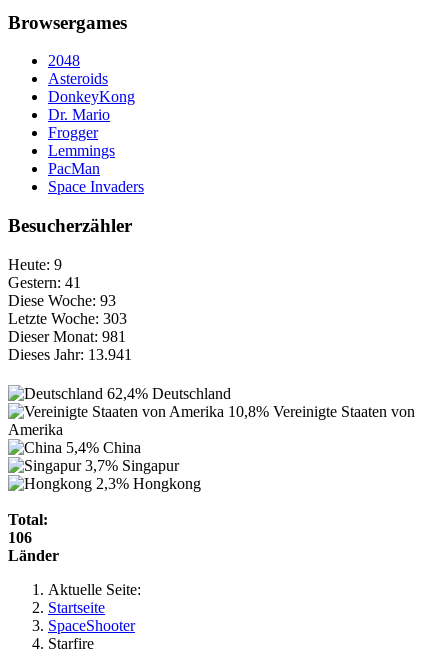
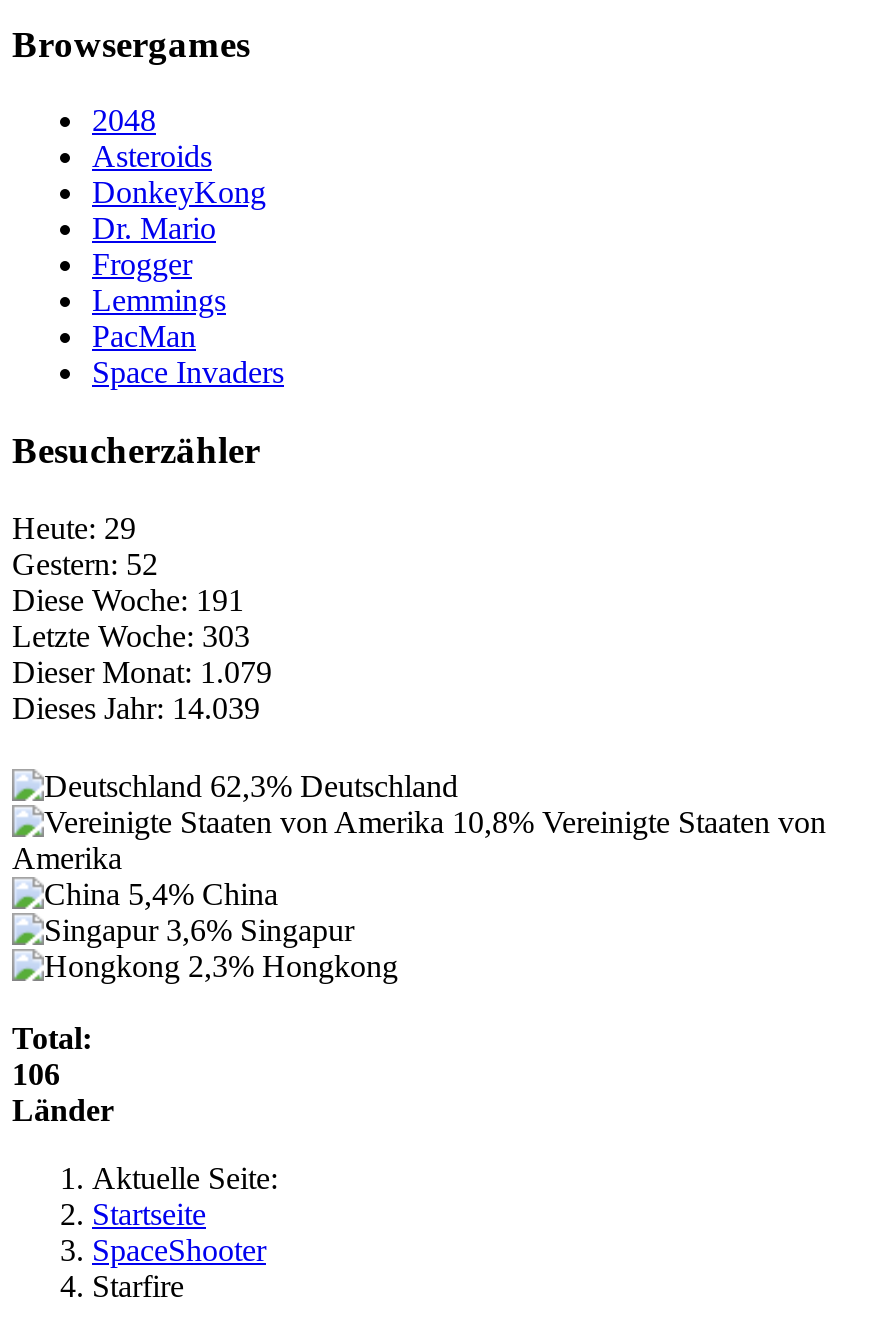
[8,256,62,273] Heute: 9 -> [12,511,136,545] Heute: 29
[8,274,81,291] Gestern: 41 -> [12,547,158,581] Gestern: 52
[8,292,116,309] Diese Woche: 93 -> [12,583,244,617] Diese Woche: 191
[8,328,126,345] Dieser Monat: 981 -> [12,655,272,689] Dieser Monat: 1.079
[8,346,132,363] Dieses Jahr: 13.941 -> [12,691,260,725] Dieses Jahr: 14.039
[107,385,231,402] 62,4% Deutschland -> [210,769,458,803] 62,3% Deutschland
[85,457,179,474] 3,7% Singapur -> [166,913,354,947] 3,6% Singapur

